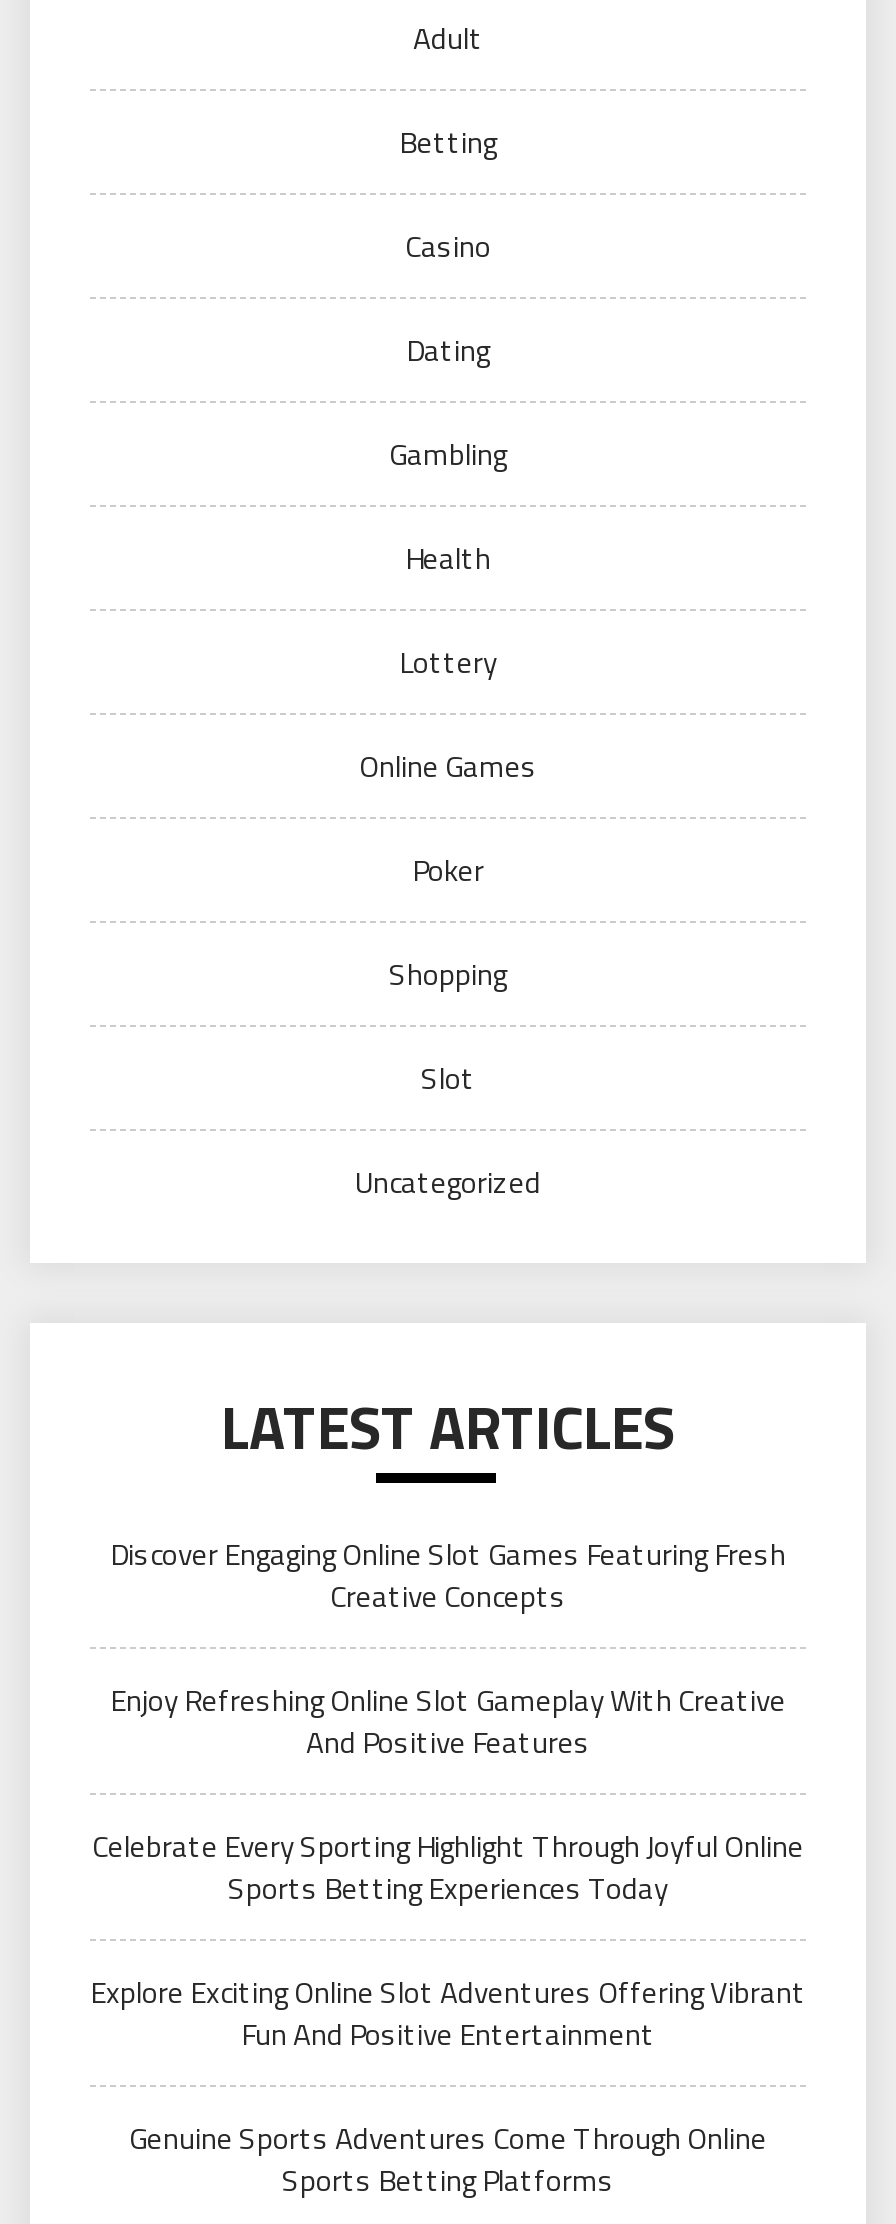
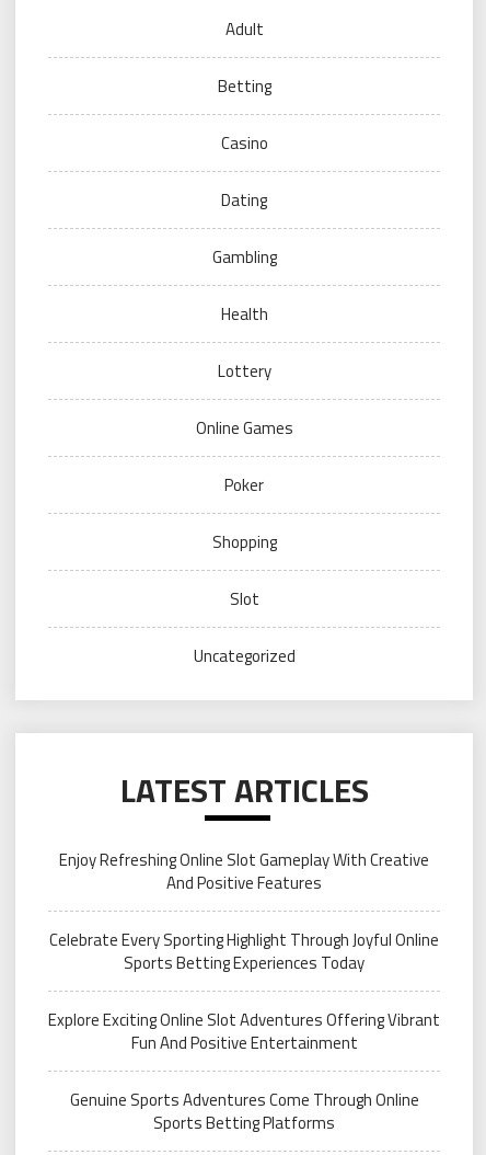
[110,1531,786,1619] Discover Engaging Online Slot Games Featuring Fresh | Creative Concepts -> none

